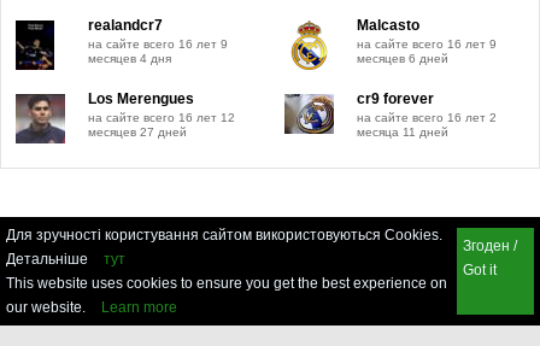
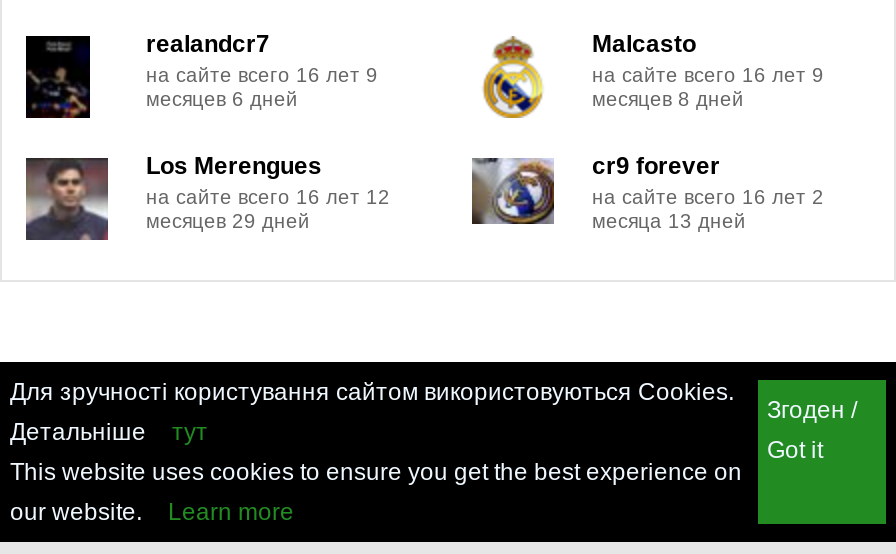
[88,52,171,65] месяцев 4 дня -> [146,88,298,110] месяцев 6 дней
[357,52,448,65] месяцев 6 дней -> [592,88,744,110] месяцев 8 дней
[88,125,187,139] месяцев 27 дней -> [146,210,310,232] месяцев 29 дней
[357,125,448,139] месяца 11 дней -> [592,210,746,232] месяца 13 дней

